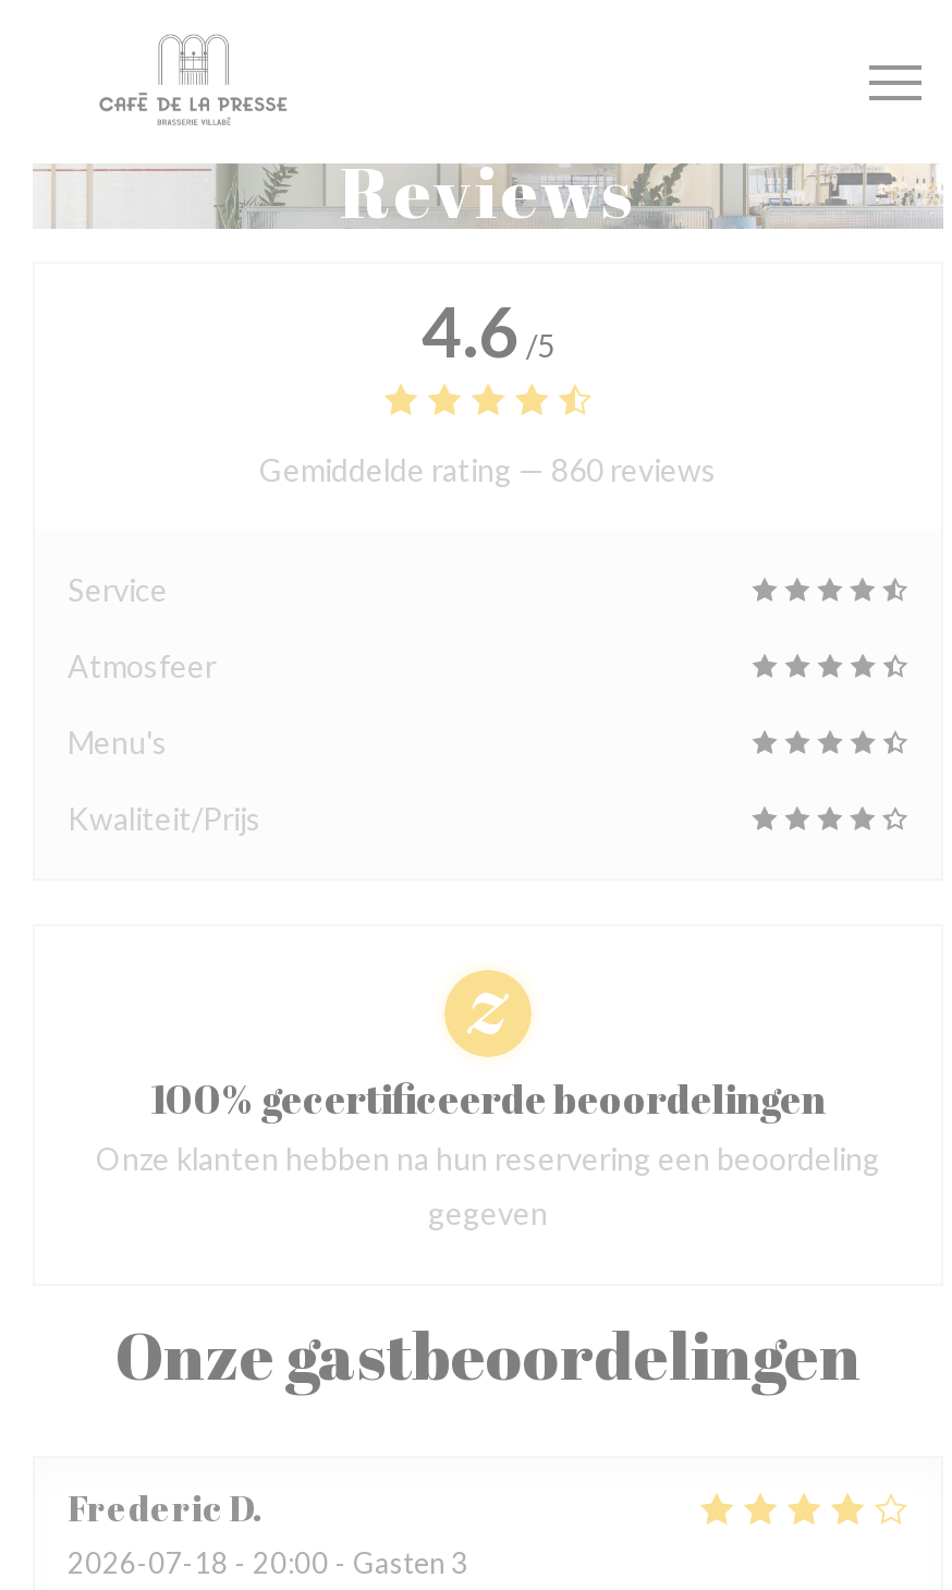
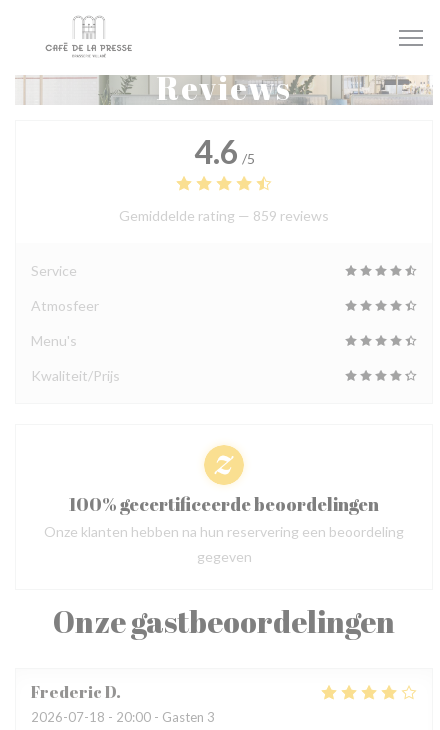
[259,451,717,488] Gemiddelde rating — 860 reviews -> [119,207,329,224] Gemiddelde rating — 859 reviews

